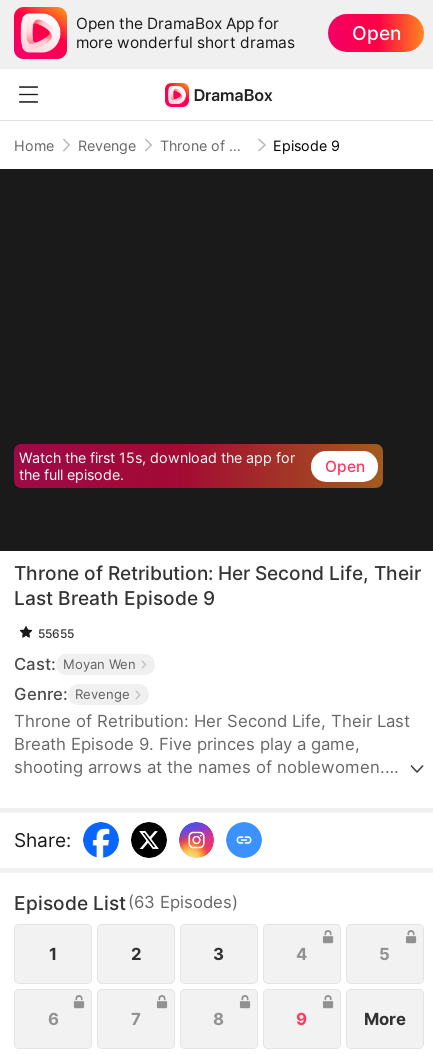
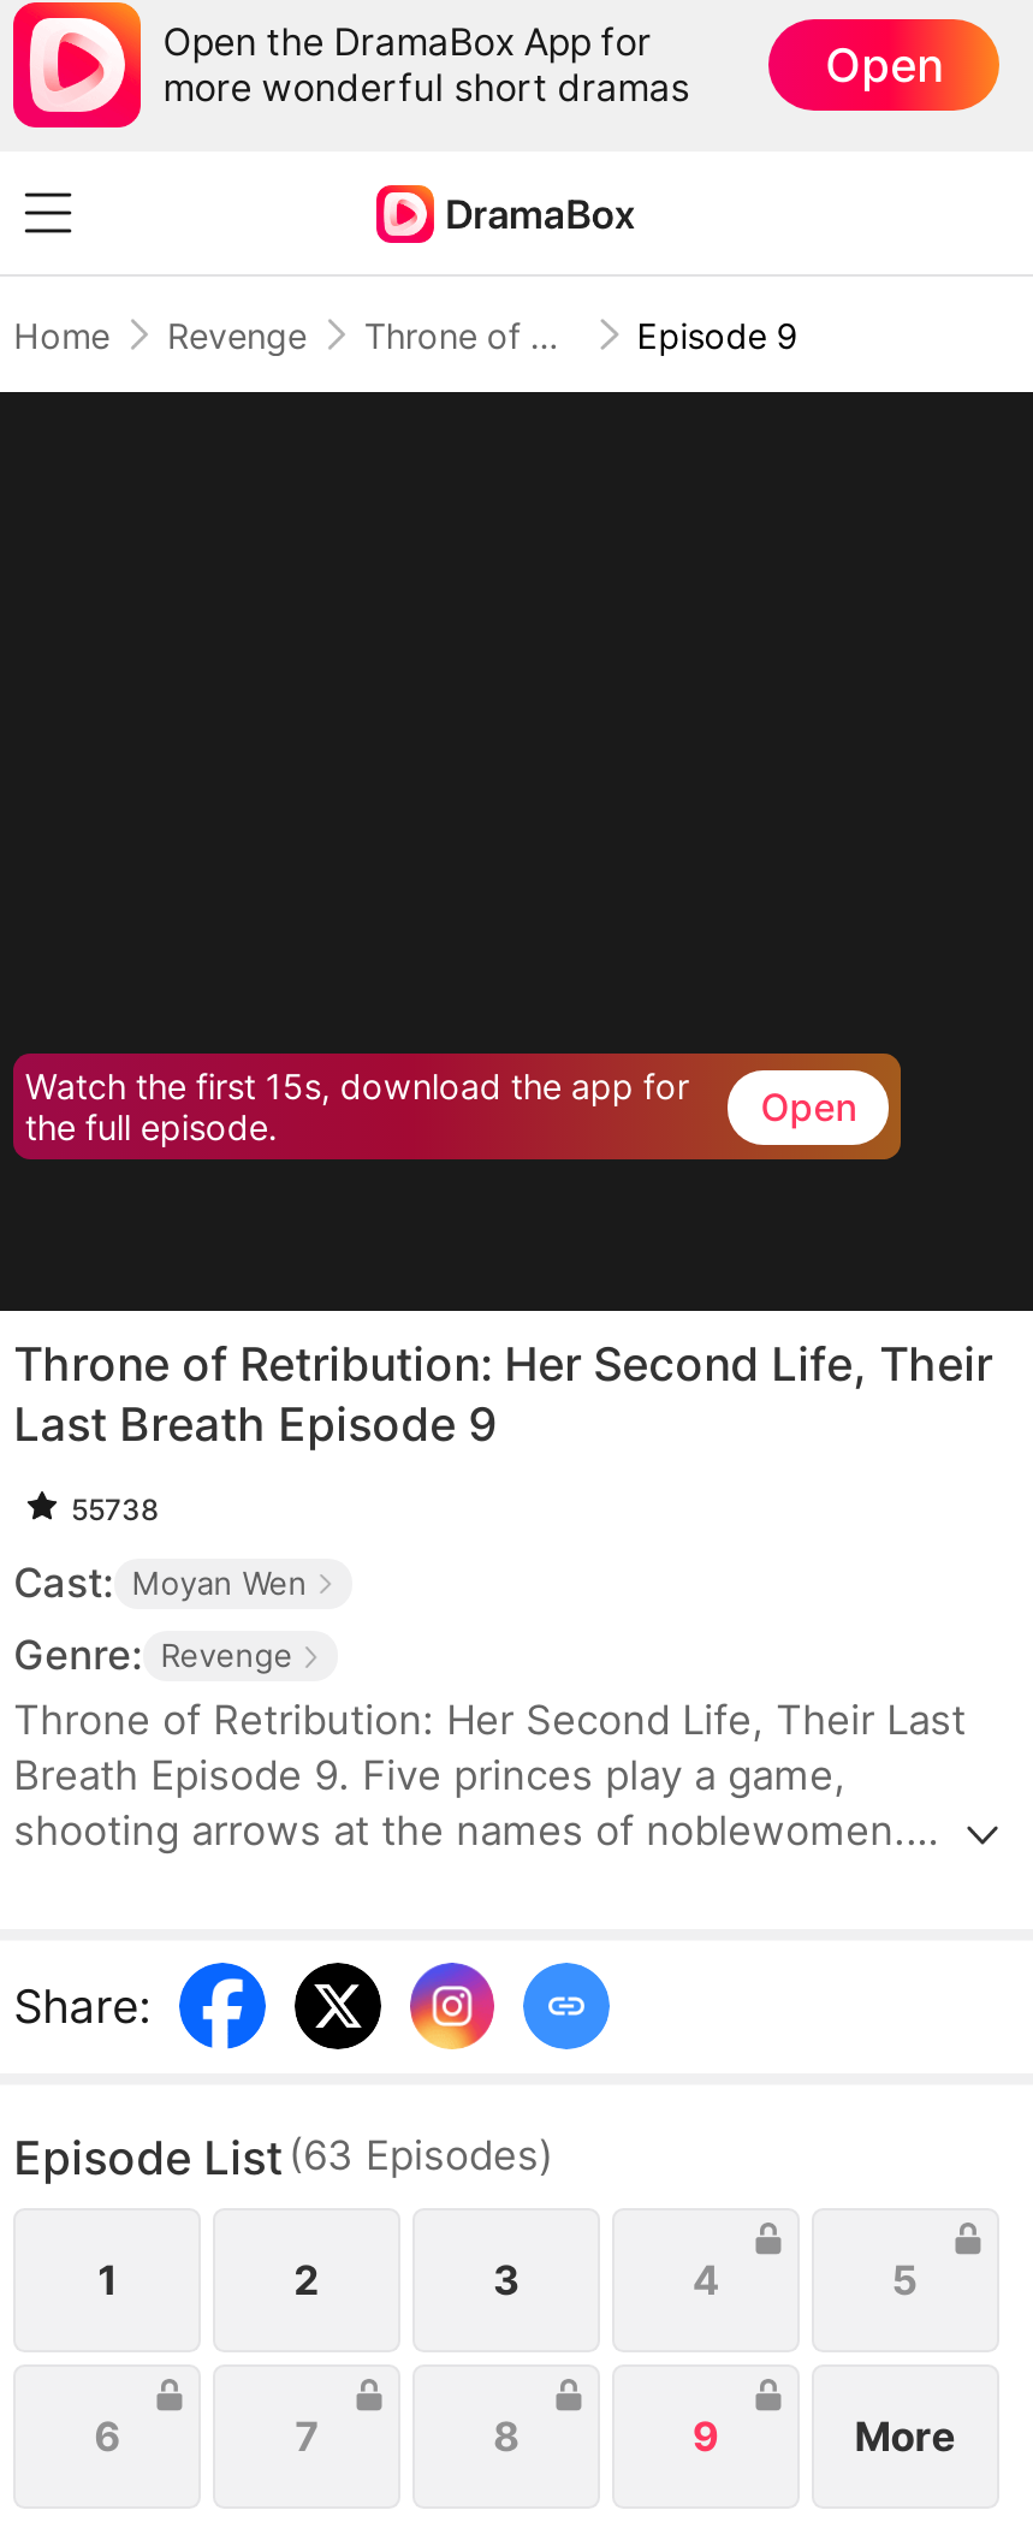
[38,626,74,641] 55655 -> [71,1491,160,1527] 55738

